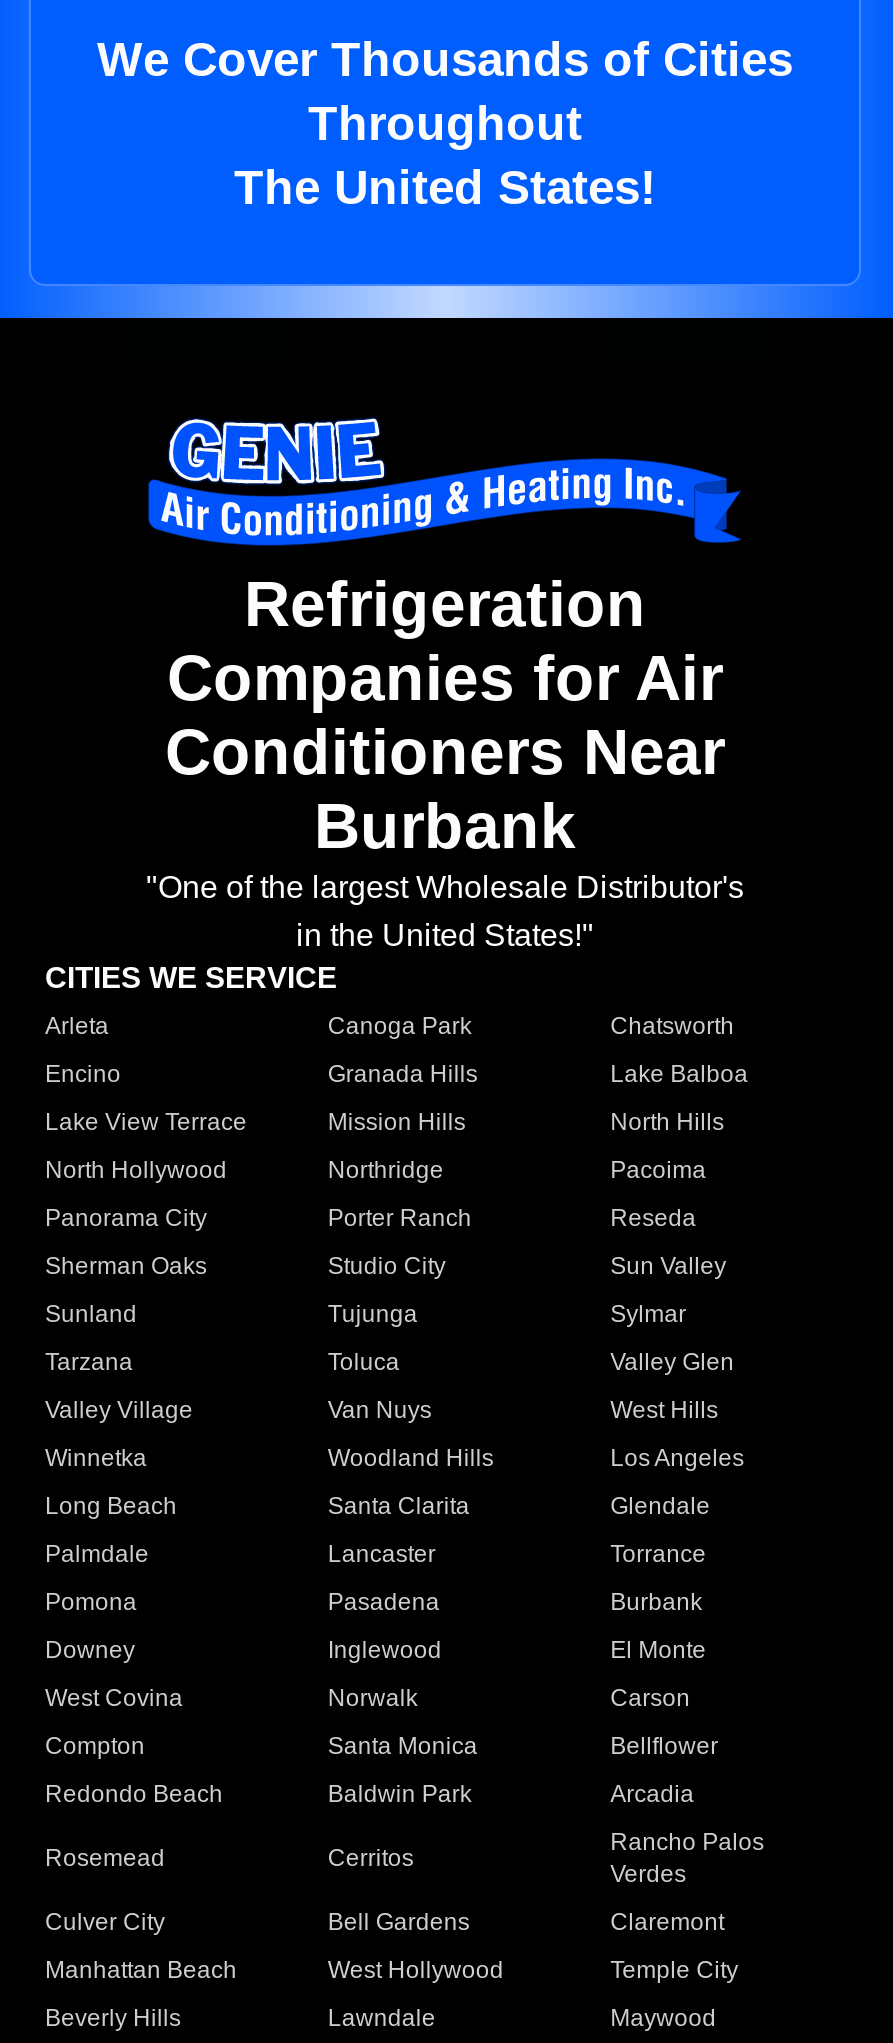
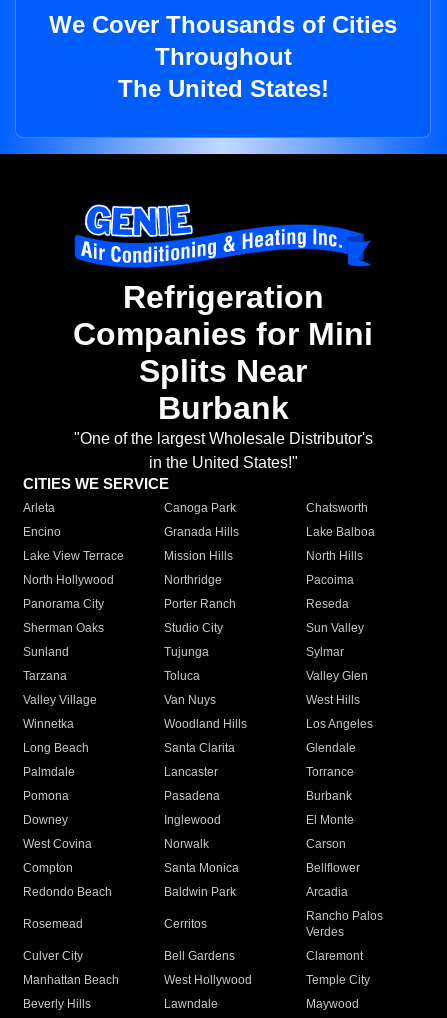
[167,643,723,715] Companies for Air -> [73,316,373,352] Companies for Mini
[165,717,725,789] Conditioners Near -> [139,353,307,389] Splits Near

